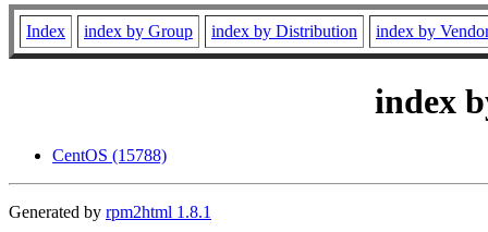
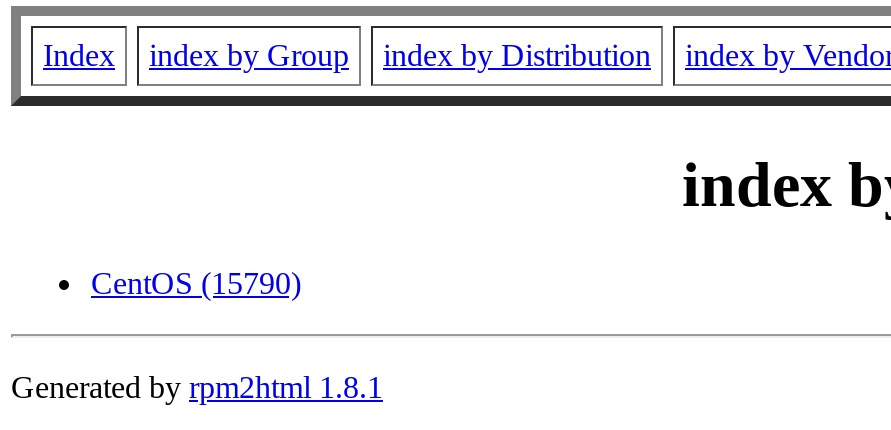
[52,146,167,164] CentOS (15788) -> [91,266,301,300] CentOS (15790)

